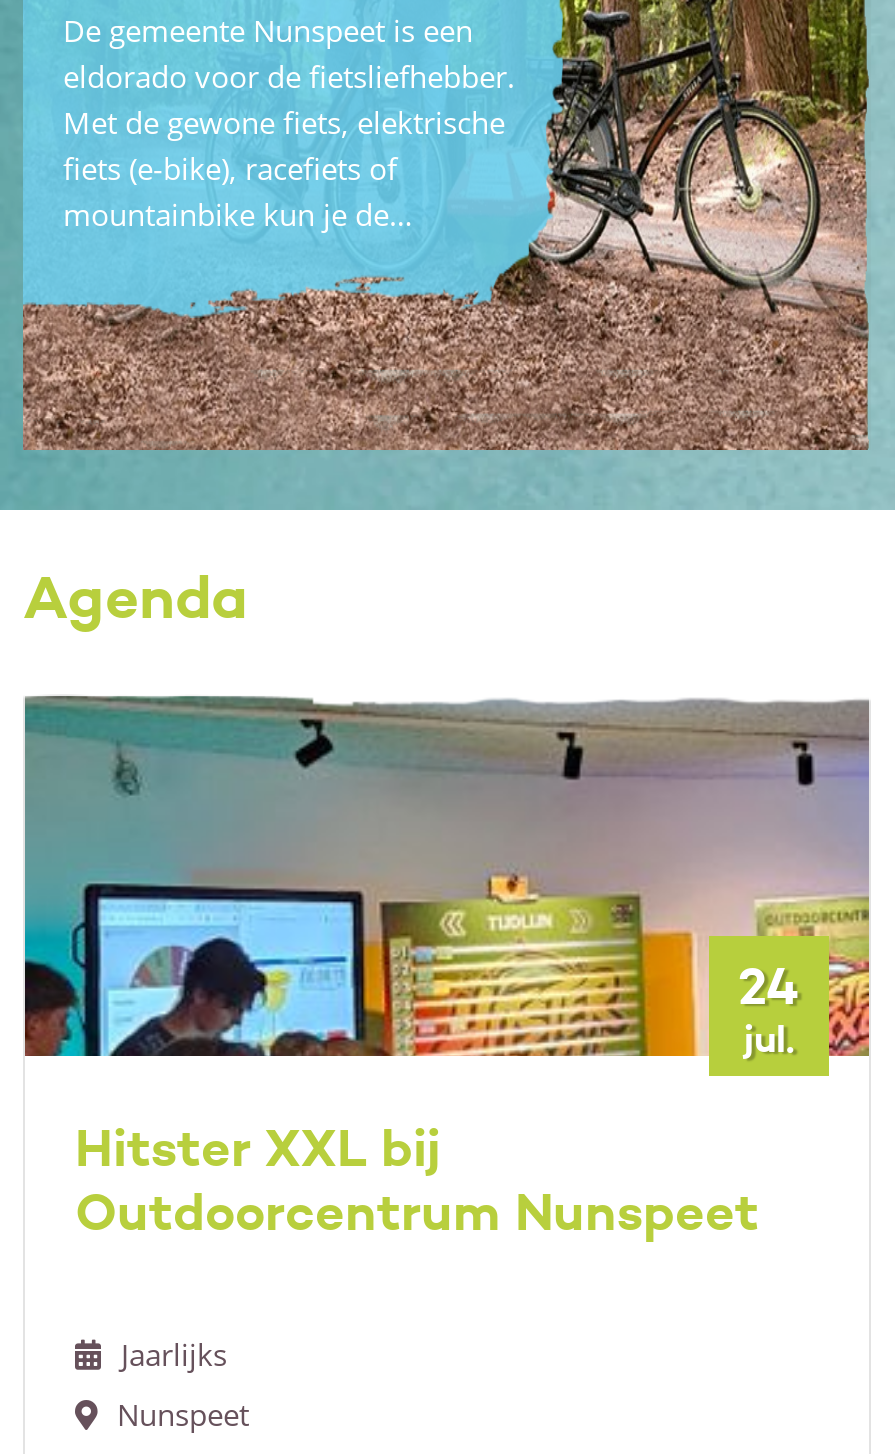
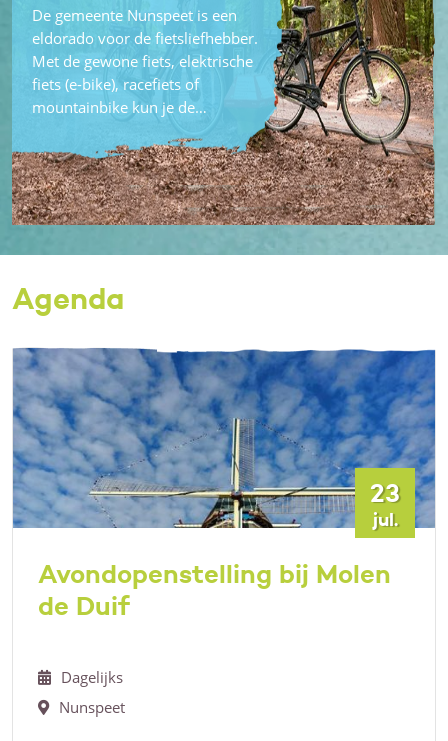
[23,696,871,1058] [image] | 24 -> [12,348,436,529] [image] | 23
[75,1116,759,1244] Hitster XXL bij | Outdoorcentrum Nunspeet -> [38,558,391,622] Avondopenstelling bij Molen | de Duif
[121,1334,227,1374] Jaarlijks -> [61,667,123,687] Dagelijks

